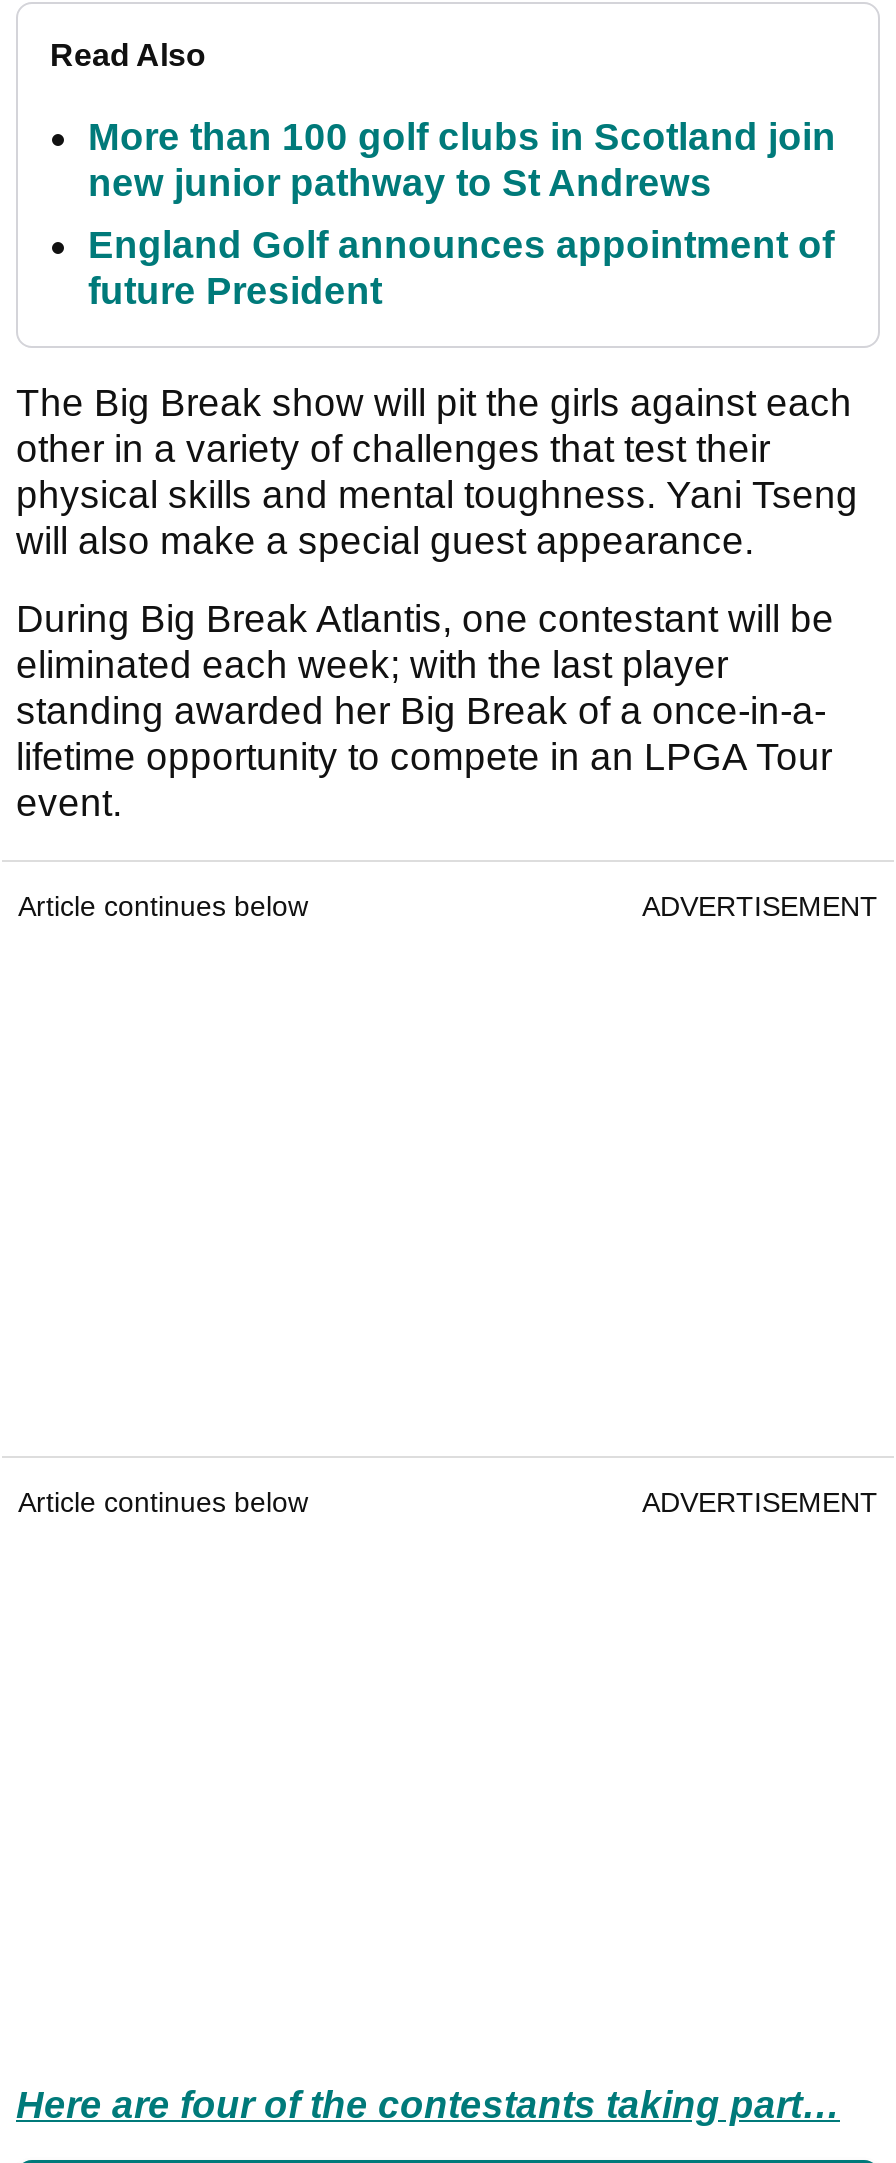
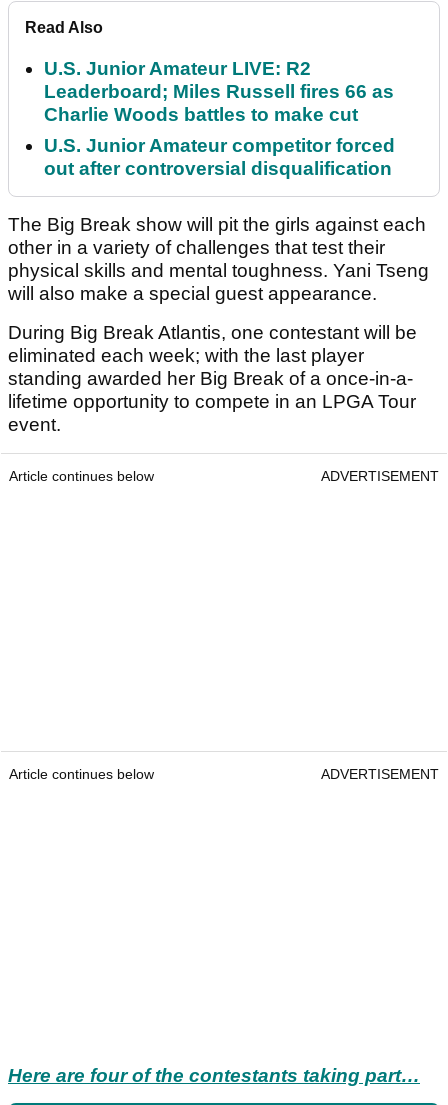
[88,116,836,204] More than 100 golf clubs in Scotland join | new junior pathway to St Andrews -> [44,58,394,125] U.S. Junior Amateur LIVE: R2 | Leaderboard; Miles Russell fires 66 as | Charlie Woods battles to make cut
[88,224,834,312] England Golf announces appointment of | future President -> [44,135,395,179] U.S. Junior Amateur competitor forced | out after controversial disqualification

